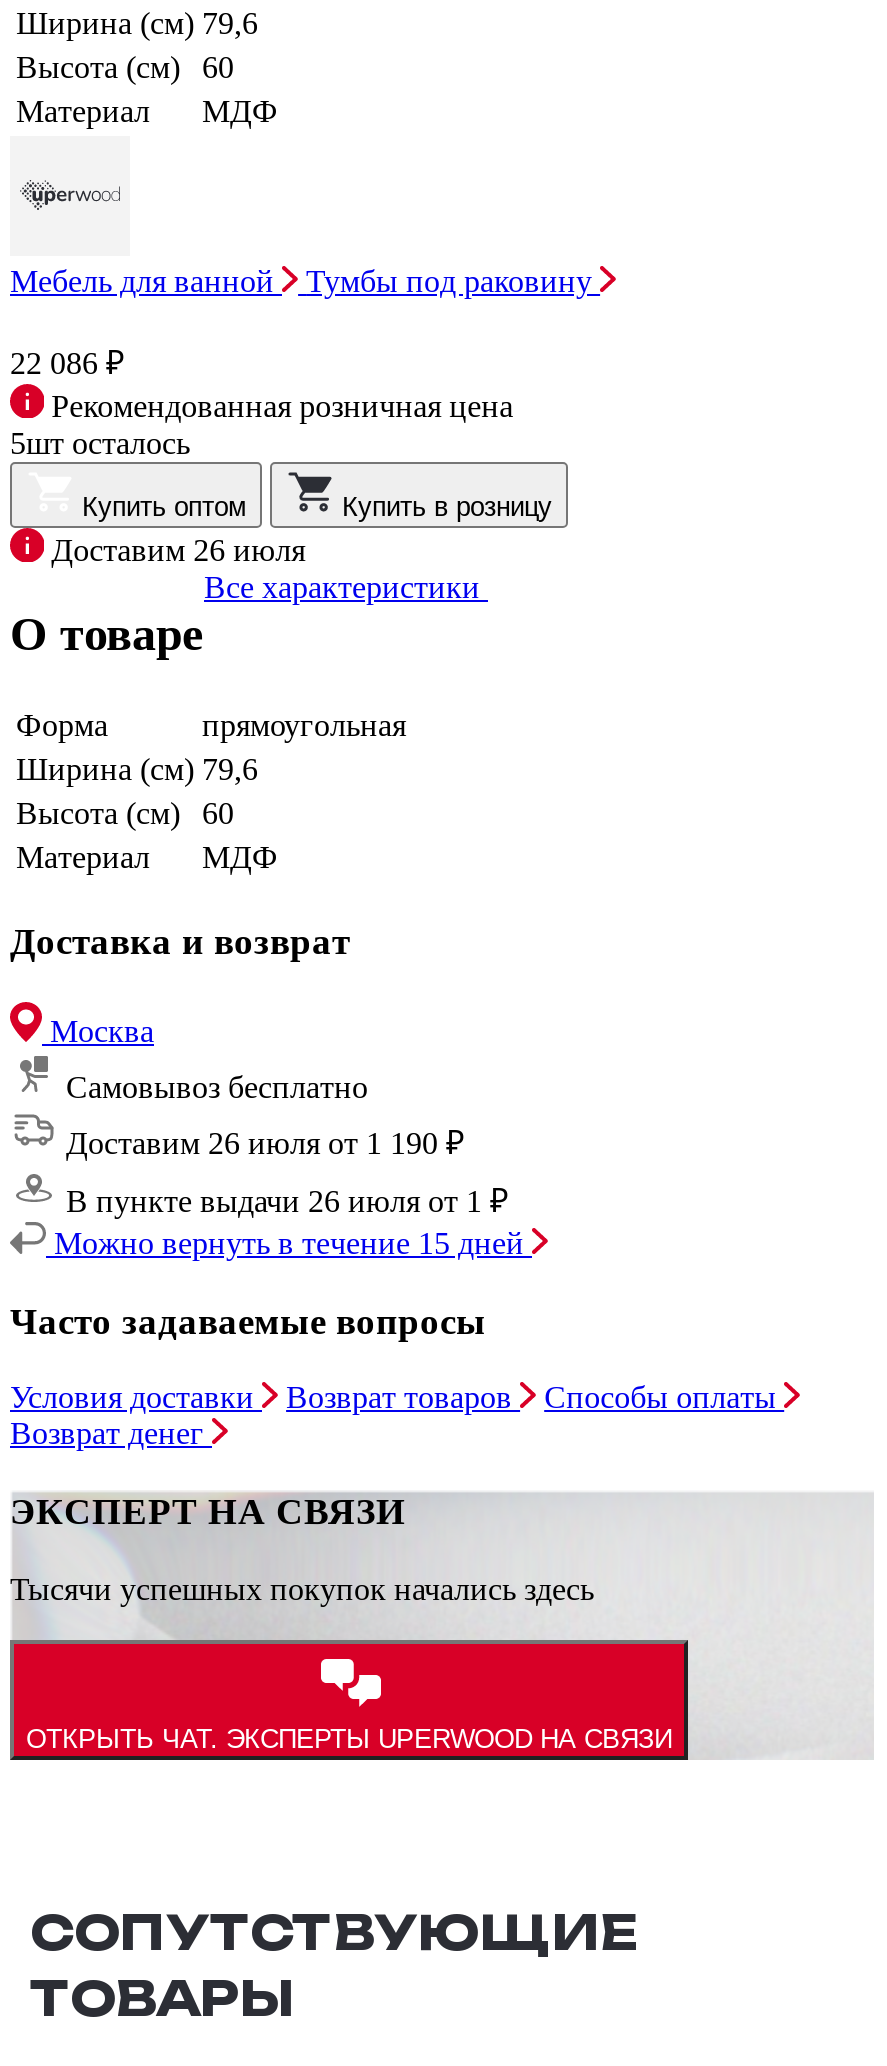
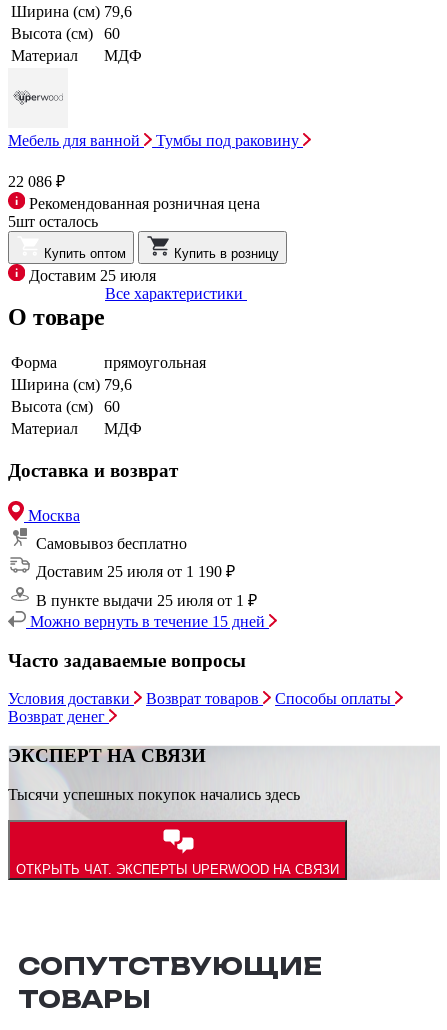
[43,533,305,567] Доставим 26 июля -> [25,267,156,284] Доставим 25 июля
[58,1126,464,1160] Доставим 26 июля от 1 190 ₽ -> [32,563,235,580] Доставим 25 июля от 1 190 ₽
[58,1184,508,1218] В пункте выдачи 26 июля от 1 ₽ -> [32,592,257,609] В пункте выдачи 25 июля от 1 ₽

